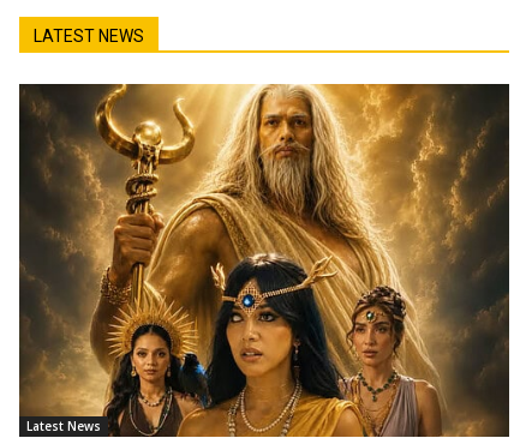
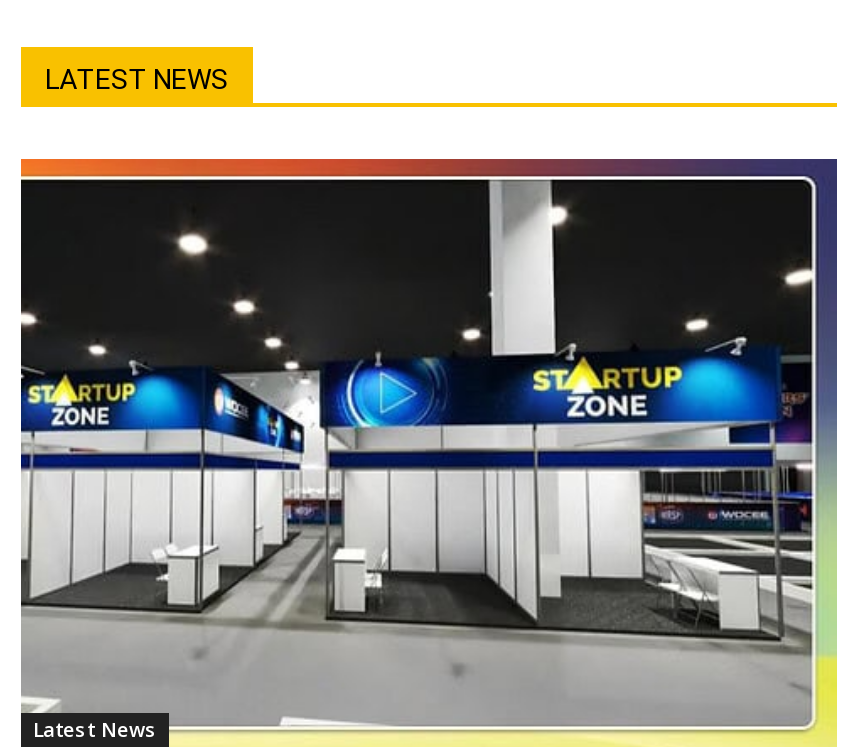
[18,83,510,438] [image] -> [19,157,839,747] [image]

